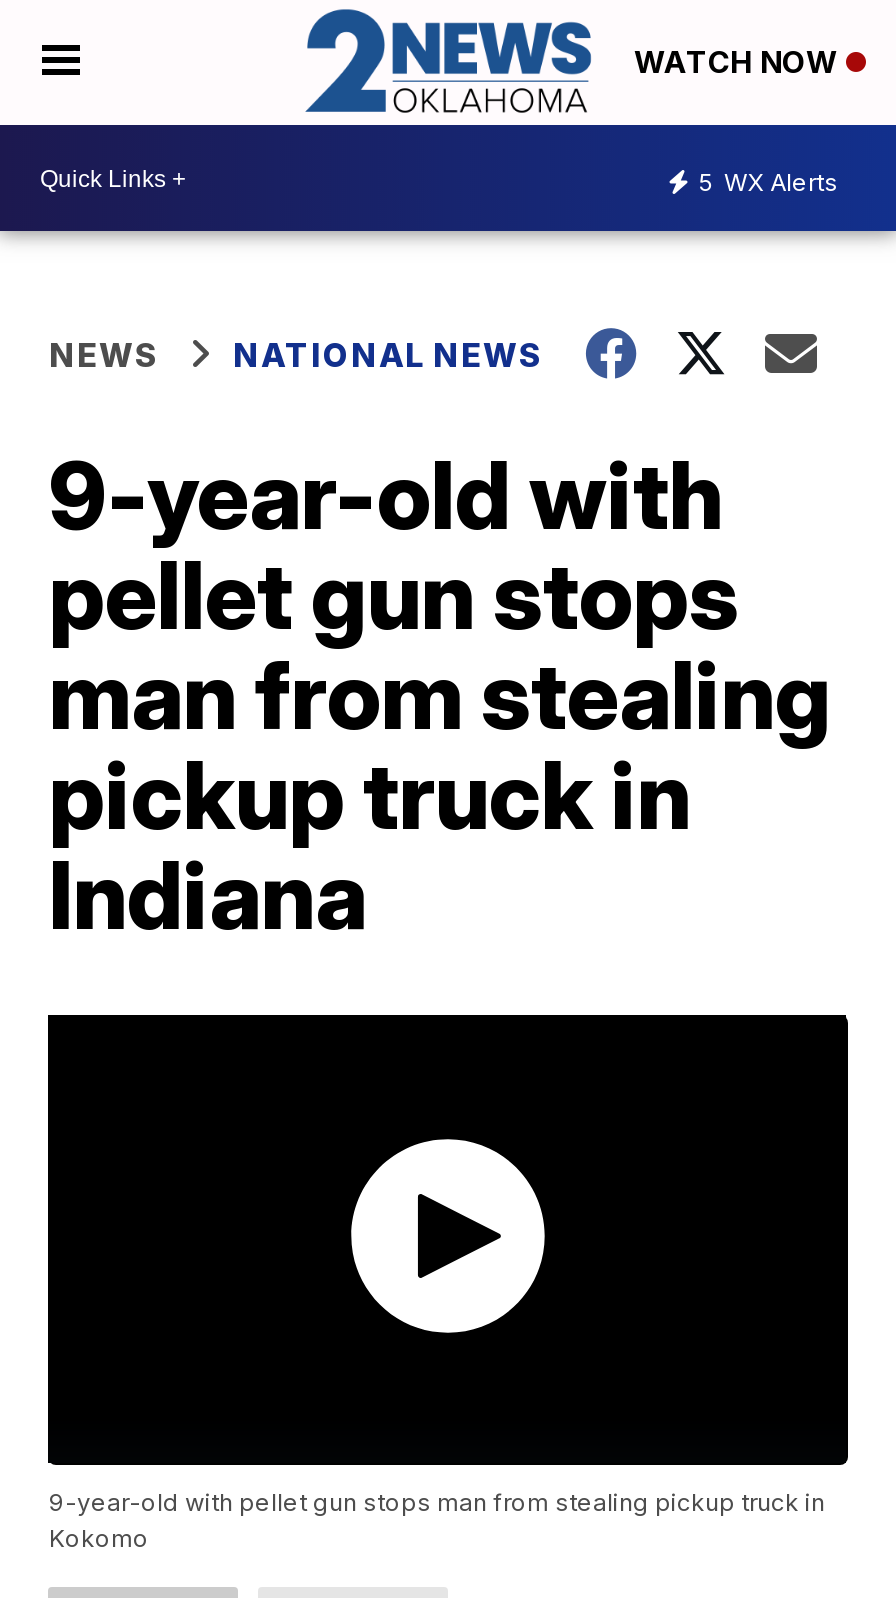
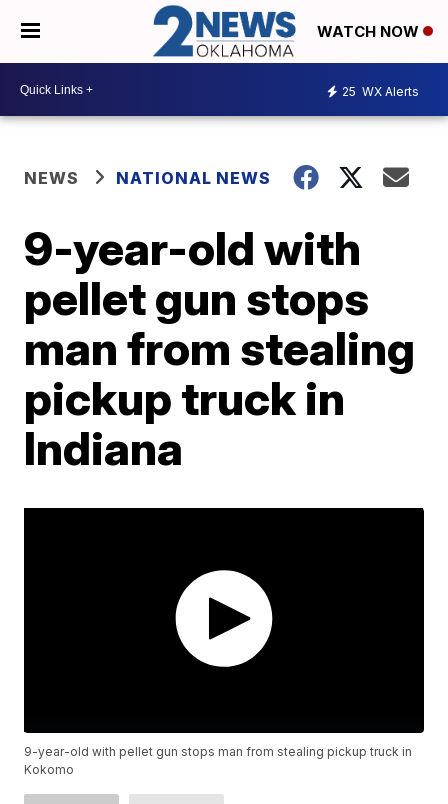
[698,166,838,196] 5 WX Alerts -> [342,84,419,99] 25 WX Alerts

